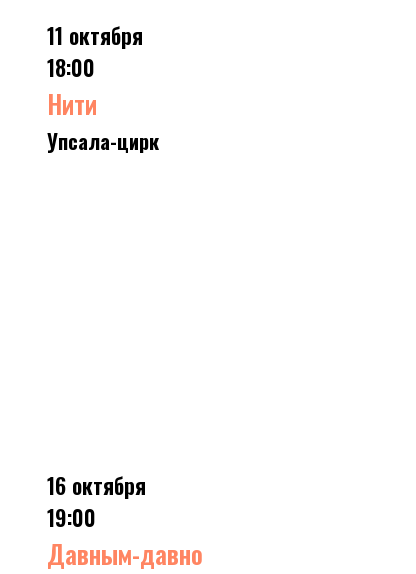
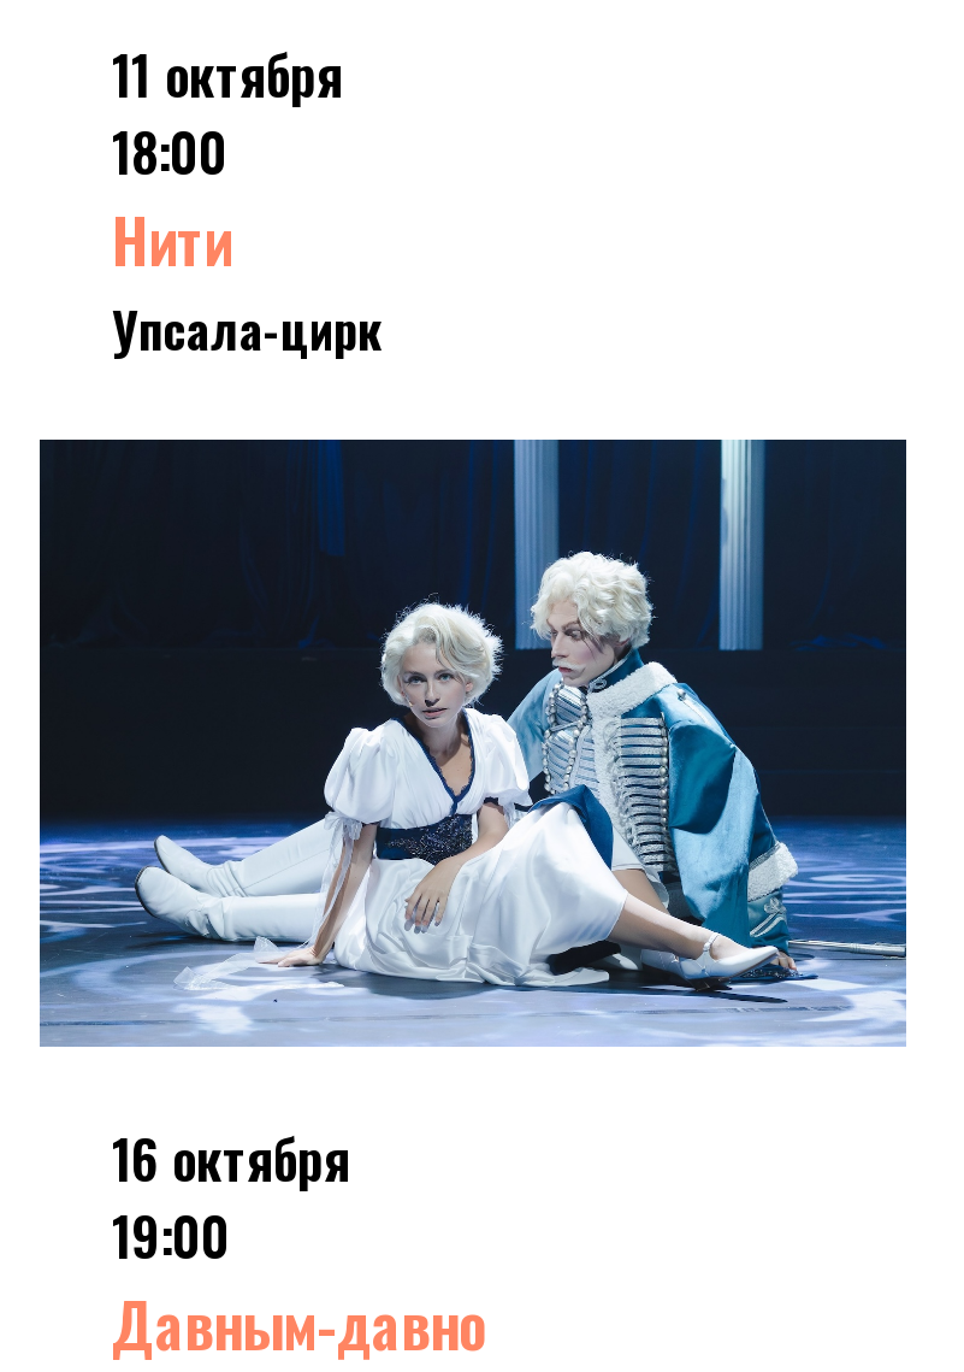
none -> [37,437,909,1049] [image]

